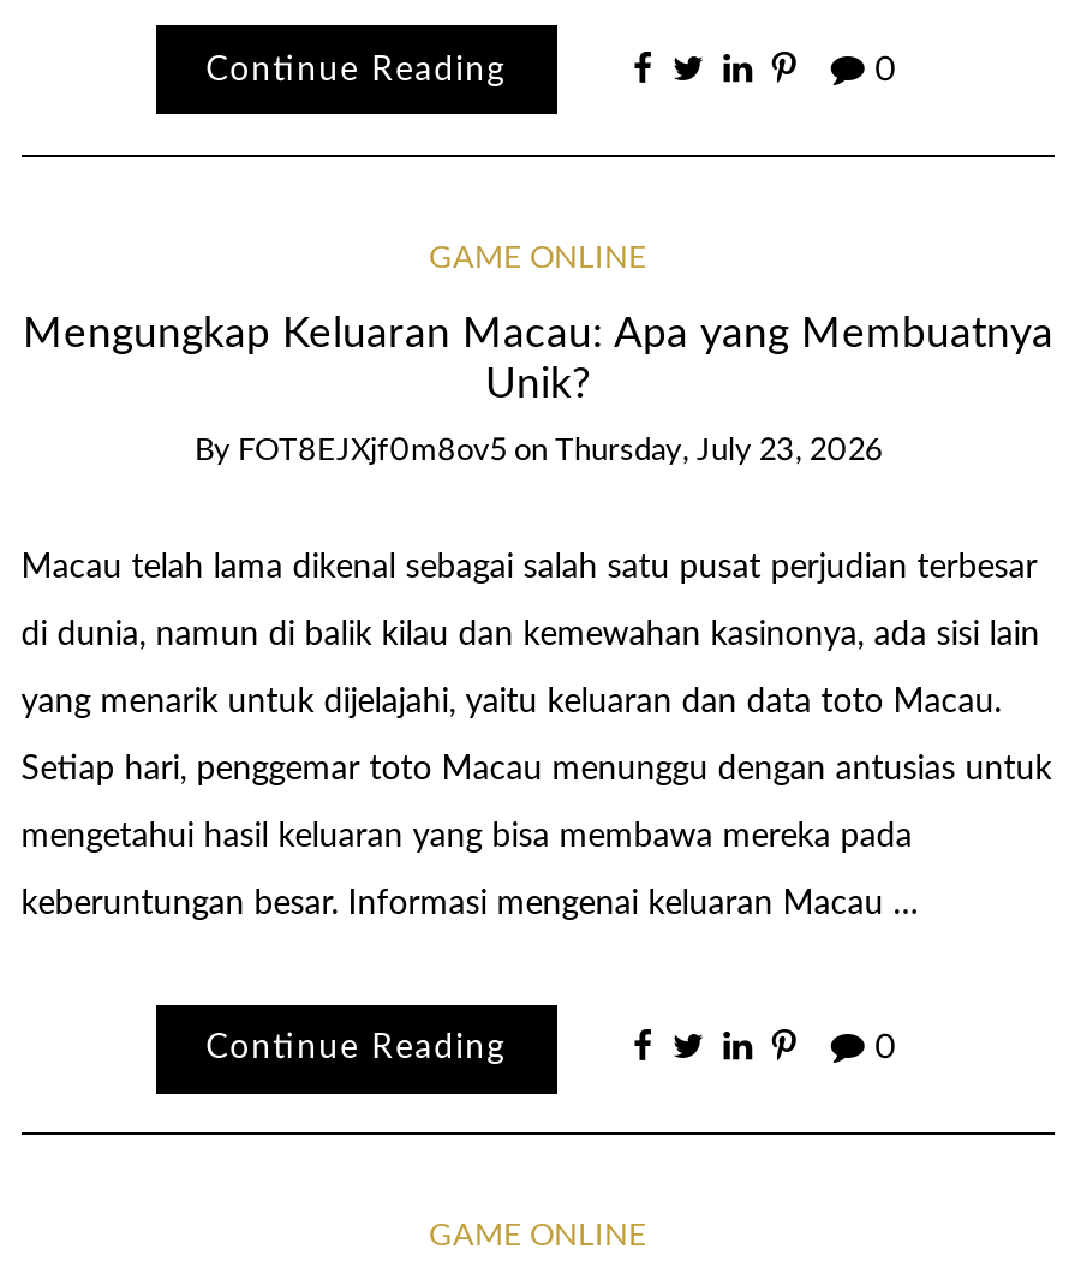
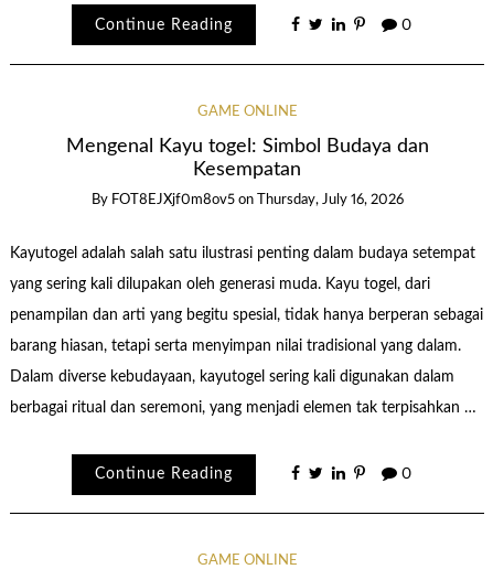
[23,314,1053,405] Mengungkap Keluaran Macau: Apa yang Membuatnya | Unik? -> [66,137,428,179] Mengenal Kayu togel: Simbol Budaya dan | Kesempatan
[195,437,882,468] By FOT8EJXjf0m8ov5 on Thursday, July 23, 2026 -> [91,193,403,208] By FOT8EJXjf0m8ov5 on Thursday, July 16, 2026
[21,551,1037,584] Macau telah lama dikenal sebagai salah satu pusat perjudian terbesar -> [10,246,475,261] Kayutogel adalah salah satu ilustrasi penting dalam budaya setempat
[21,618,1040,651] di dunia, namun di balik kilau dan kemewahan kasinonya, ada sisi lain -> [10,276,430,292] yang sering kali dilupakan oleh generasi muda. Kayu togel, dari
[21,685,1001,719] yang menarik untuk dijelajahi, yaitu keluaran dan data toto Macau. -> [10,307,483,323] penampilan dan arti yang begitu spesial, tidak hanya berperan sebagai
[21,752,1052,786] Setiap hari, penggemar toto Macau menunggu dengan antusias untuk -> [10,338,461,354] barang hiasan, tetapi serta menyimpan nilai tradisional yang dalam.
[21,820,912,853] mengetahui hasil keluaran yang bisa membawa mereka pada -> [10,369,454,384] Dalam diverse kebudayaan, kayutogel sering kali digunakan dalam
[21,887,920,920] keberuntungan besar. Informasi mengenai keluaran Macau … -> [10,400,476,415] berbagai ritual dan seremoni, yang menjadi elemen tak terpisahkan …

